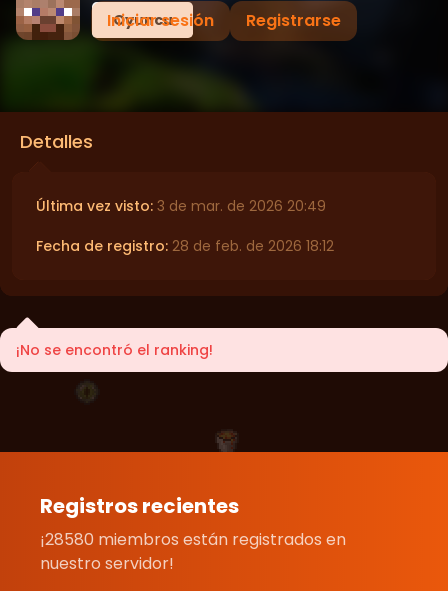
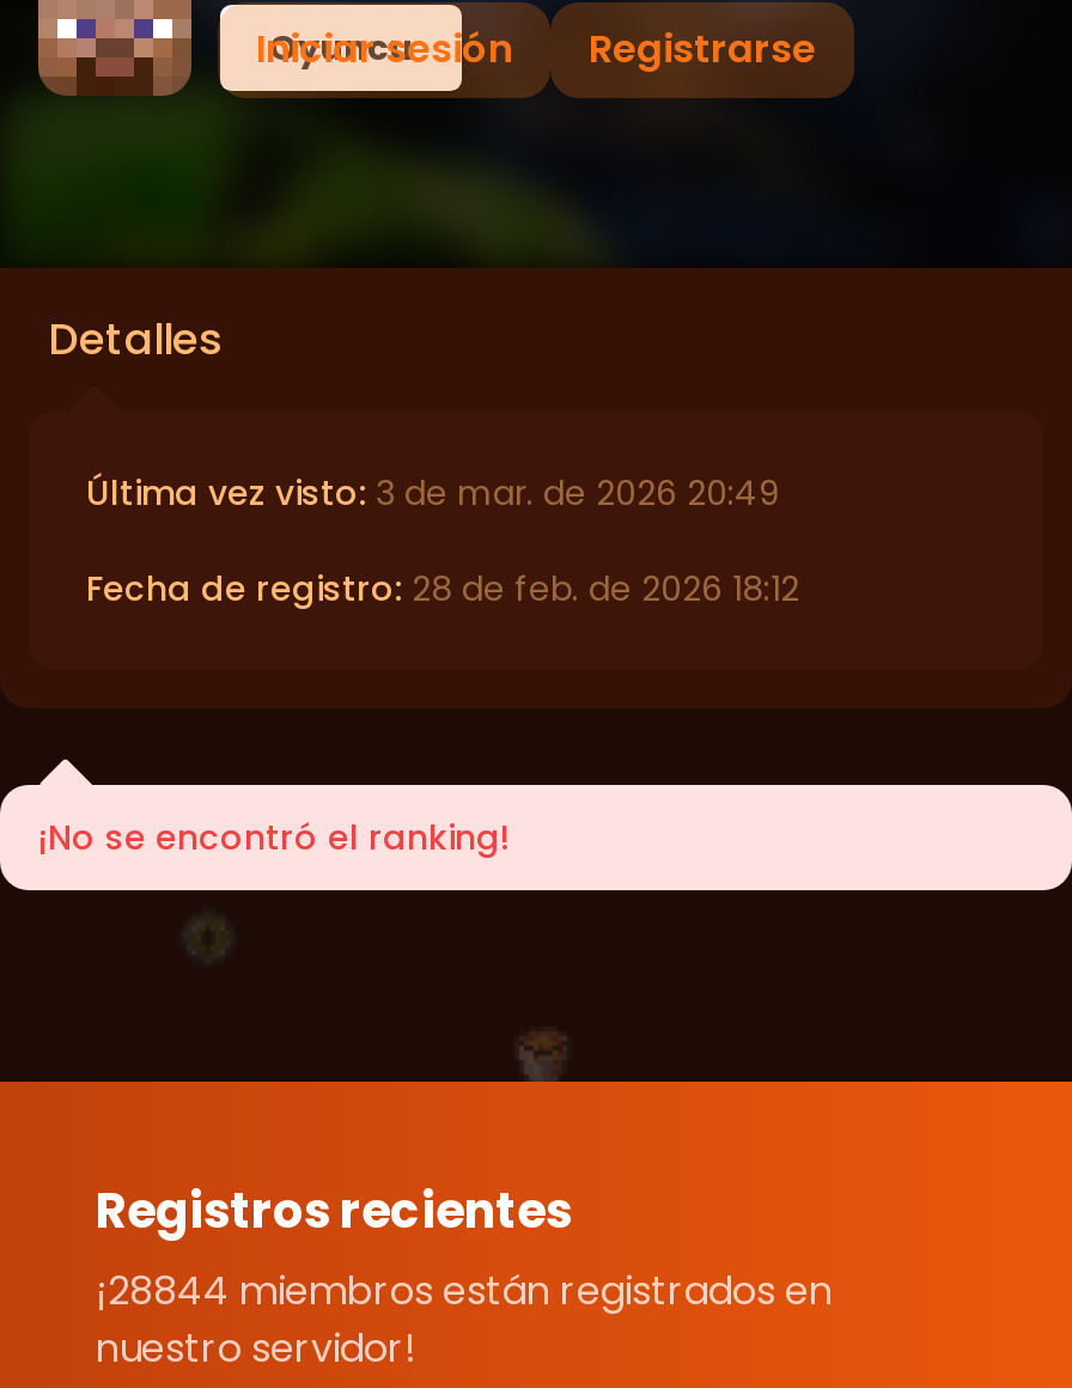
[40,528,346,551] ¡28580 miembros están registrados en -> [96,1264,833,1319] ¡28844 miembros están registrados en

